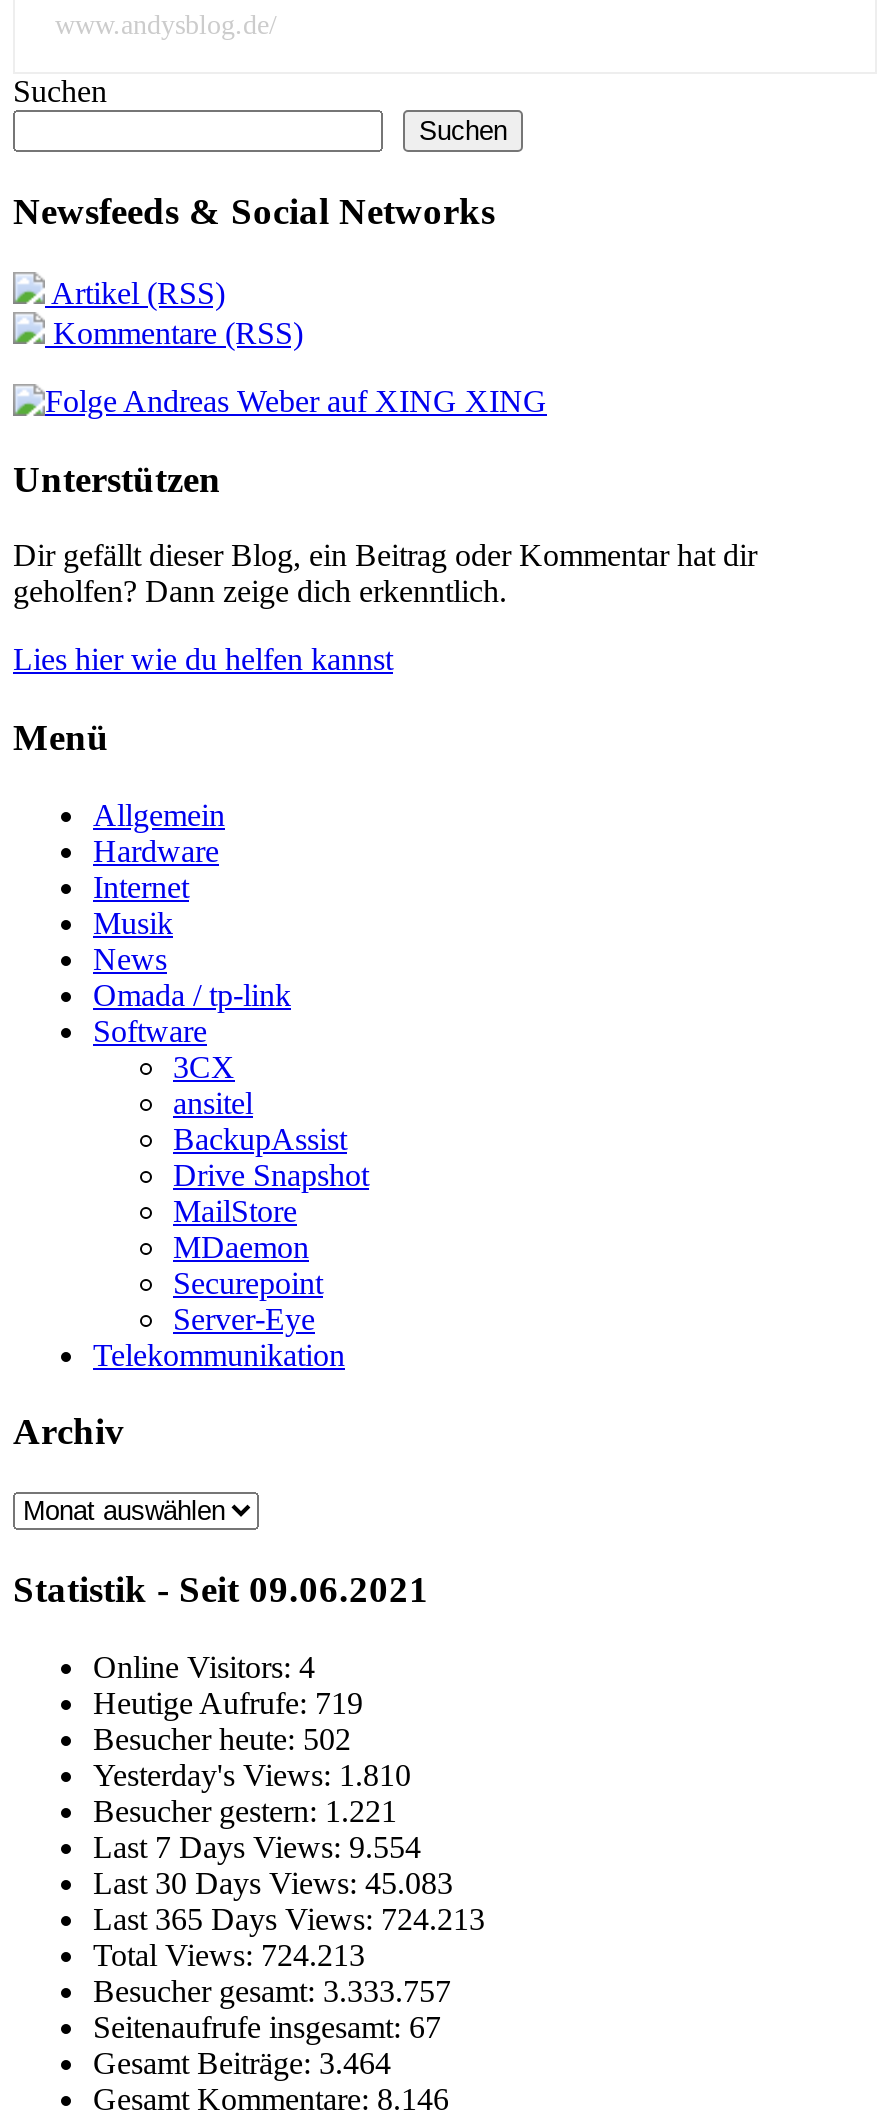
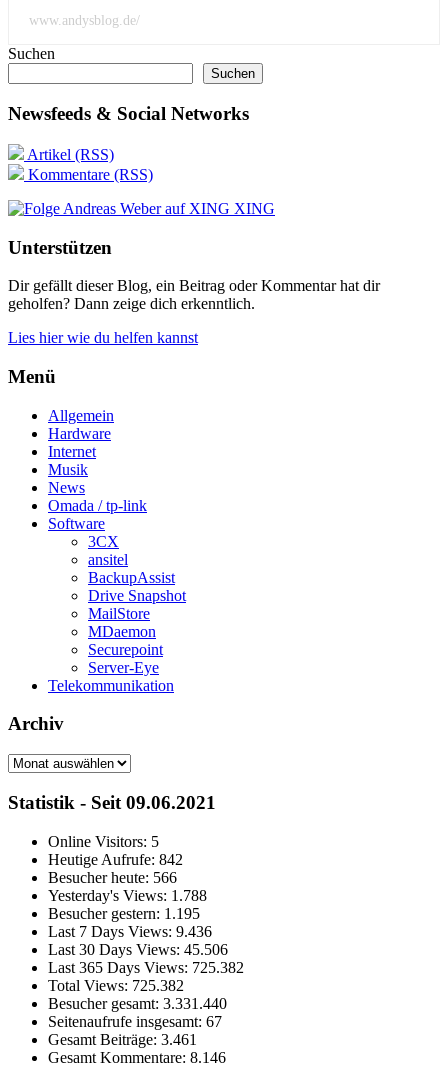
[93,1649,315,1683] Online Visitors: 4 -> [48,833,159,850] Online Visitors: 5
[93,1685,363,1719] Heutige Aufrufe: 719 -> [48,851,183,868] Heutige Aufrufe: 842
[93,1721,351,1755] Besucher heute: 502 -> [48,869,177,886] Besucher heute: 566
[93,1757,411,1791] Yesterday's Views: 1.810 -> [48,887,207,904] Yesterday's Views: 1.788
[93,1793,397,1827] Besucher gestern: 1.221 -> [48,905,200,922] Besucher gestern: 1.195
[93,1829,421,1863] Last 7 Days Views: 9.554 -> [48,923,212,940] Last 7 Days Views: 9.436
[93,1865,453,1899] Last 30 Days Views: 45.083 -> [48,941,228,958] Last 30 Days Views: 45.506
[93,1901,485,1935] Last 365 Days Views: 724.213 -> [48,959,244,976] Last 365 Days Views: 725.382
[93,1937,365,1971] Total Views: 724.213 -> [48,977,184,994] Total Views: 725.382
[93,1973,451,2007] Besucher gesamt: 3.333.757 -> [48,995,227,1012] Besucher gesamt: 3.331.440
[93,2045,391,2079] Gesamt Beiträge:3.464 -> [48,1031,197,1048] Gesamt Beiträge:3.461

